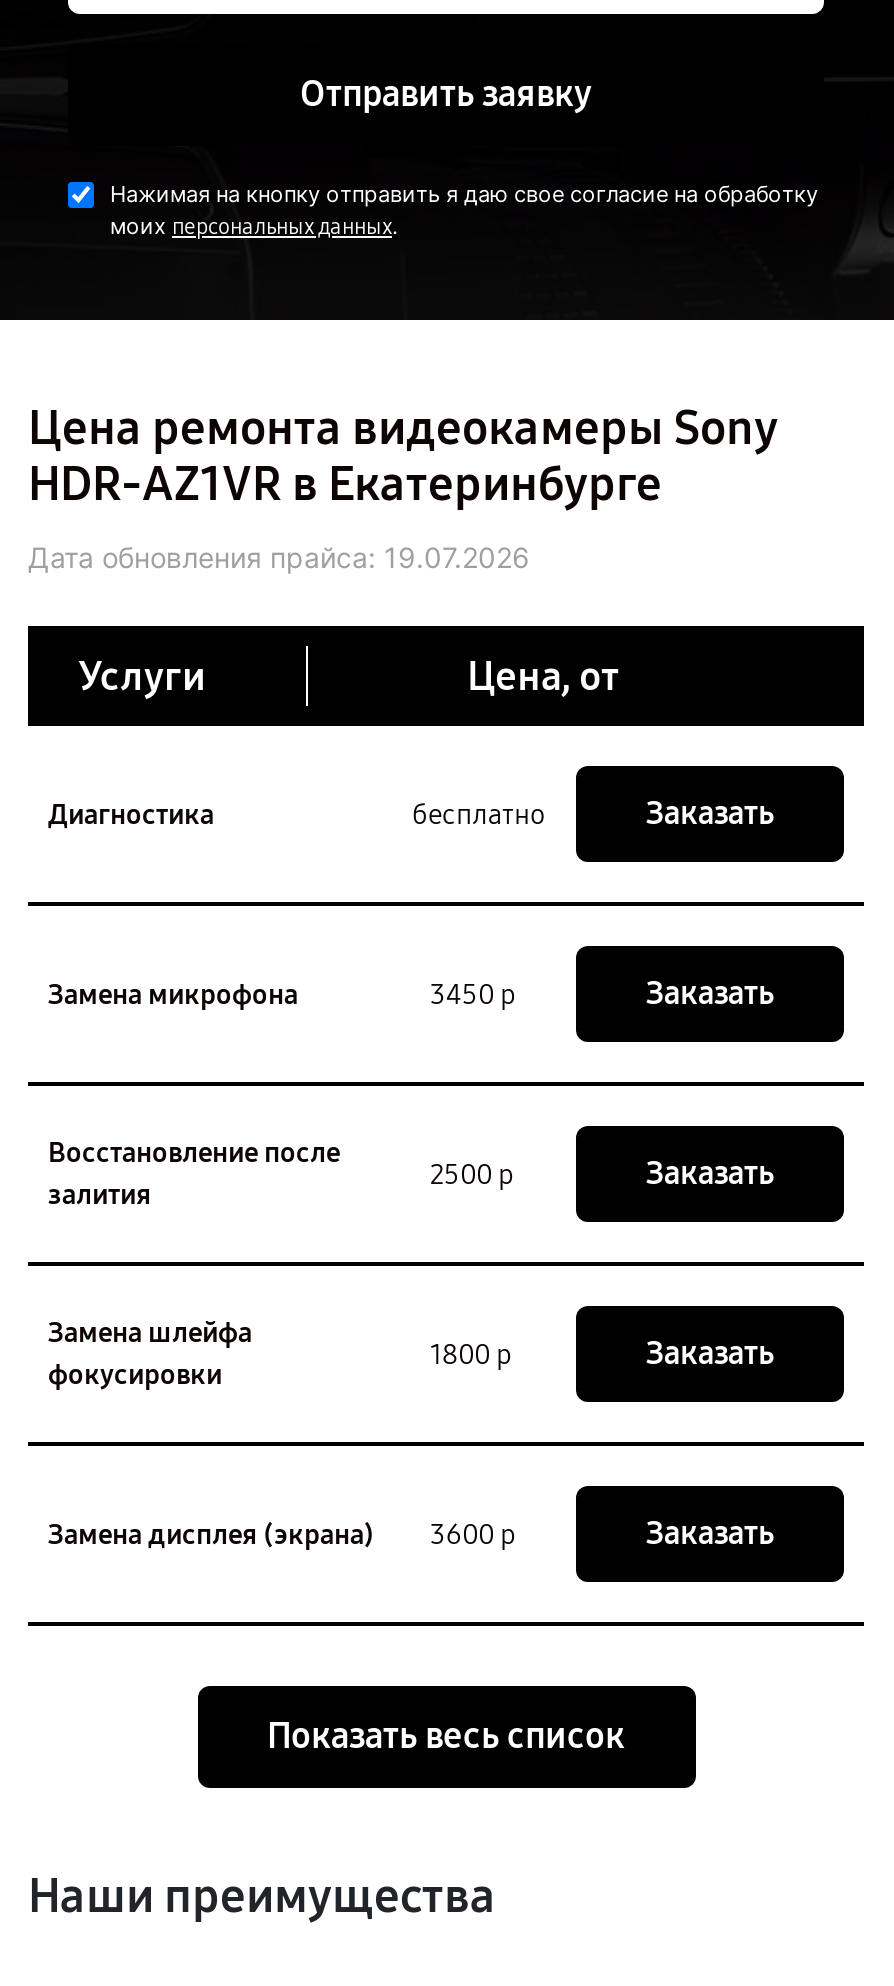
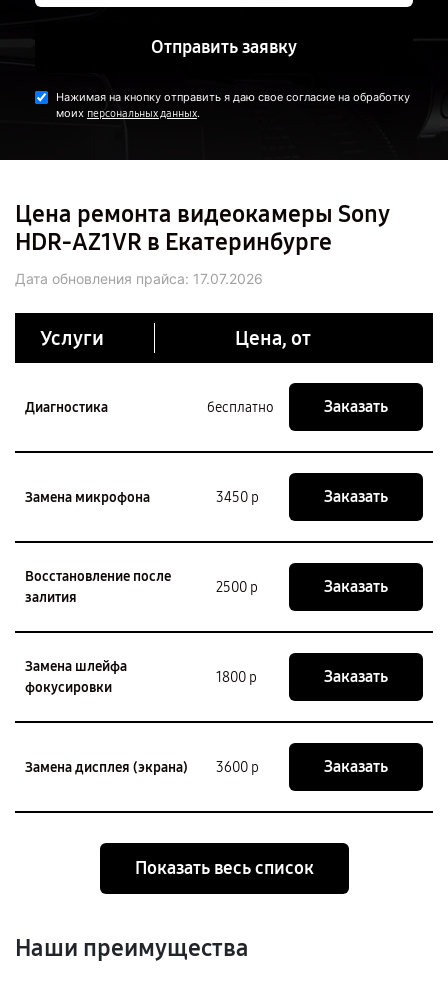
[28,540,530,574] Дата обновления прайса: 19.07.2026 -> [15,270,263,287] Дата обновления прайса: 17.07.2026

